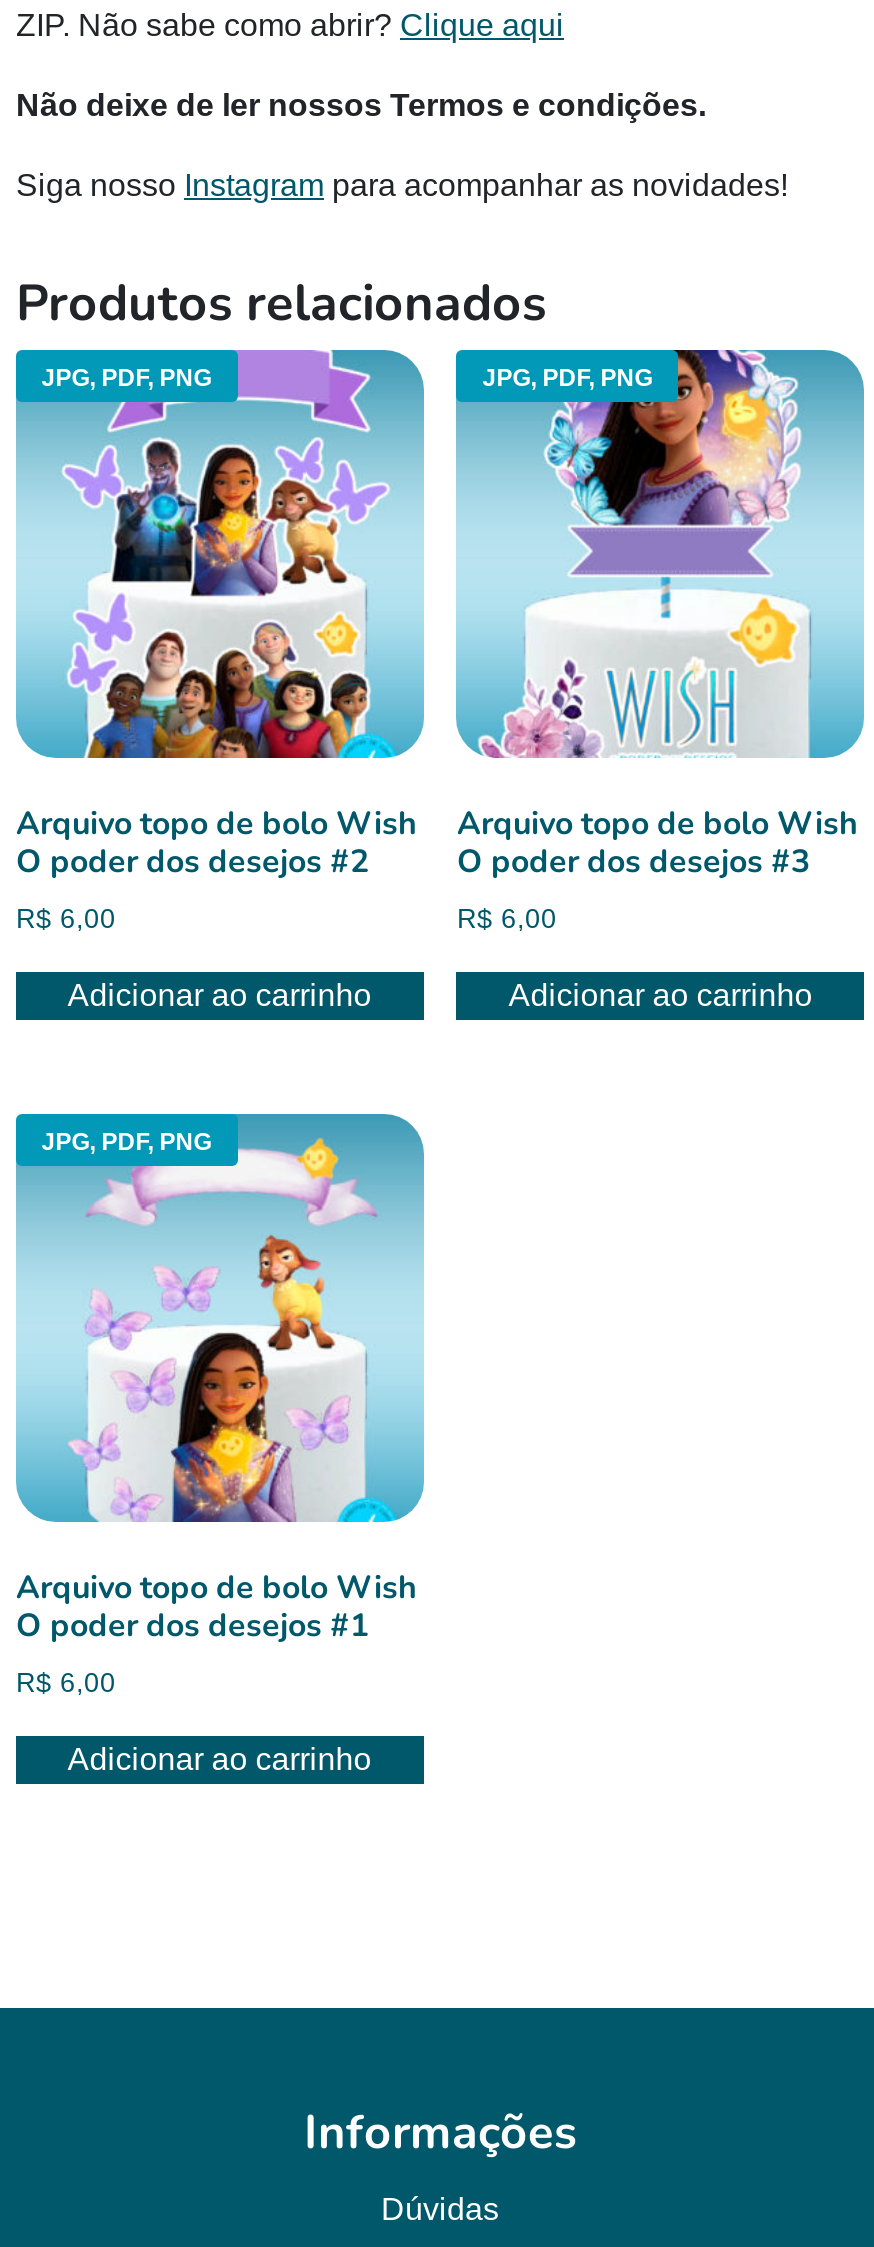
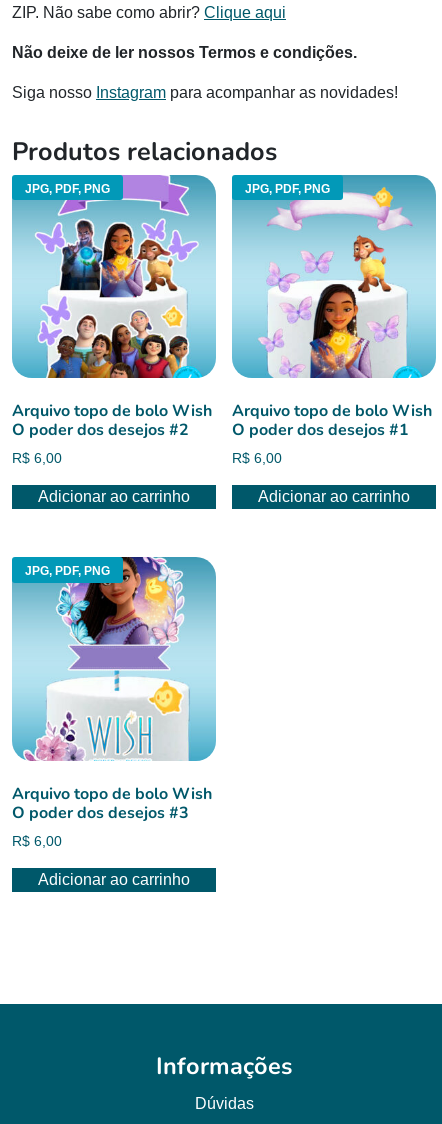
moved [457,348,834,883] -> [12,556,200,824]: [image] | O poder dos desejos #3
moved [38,1112,394,1524] -> [243,174,421,379]: [image]
moved [16,1603,370,1647] -> [232,419,409,441]: O poder dos desejos #1

